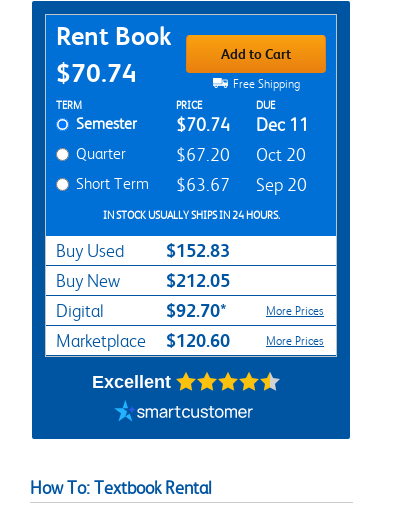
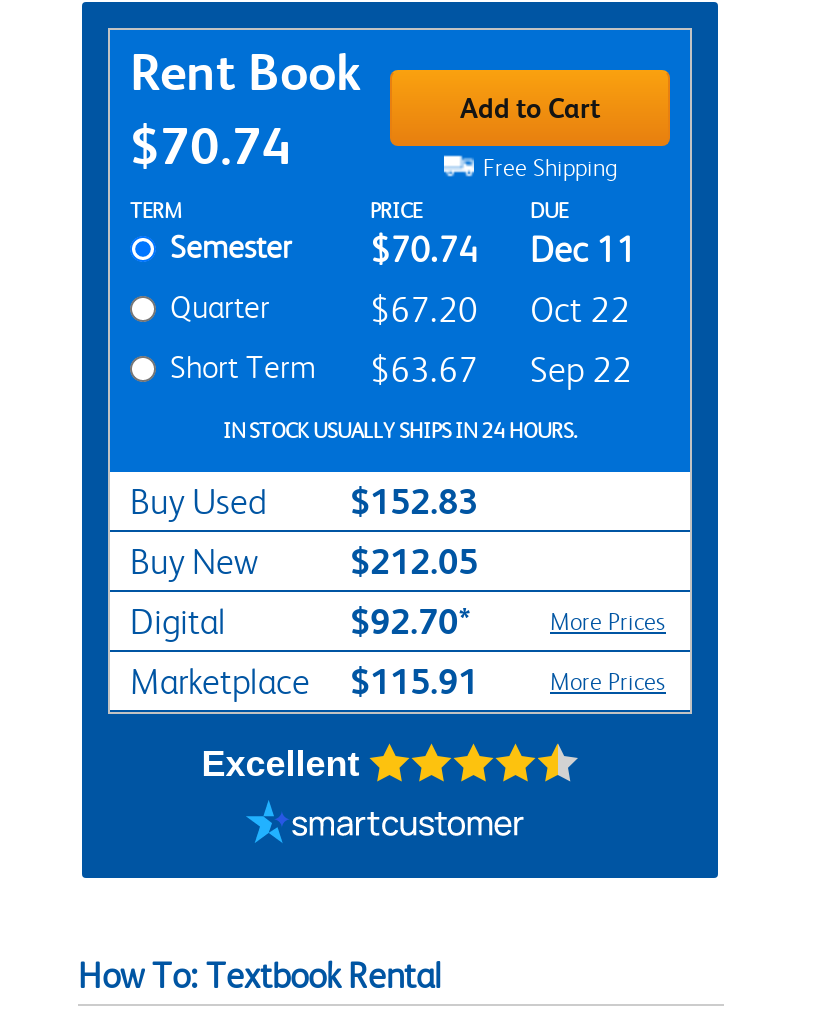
[176,145,306,165] $67.20 Oct 20 -> [370,290,630,330] $67.20 Oct 22
[76,174,307,195] Short Term $63.67 Sep 20 -> [170,348,632,390] Short Term $63.67 Sep 22
[56,330,230,351] Marketplace $120.60 -> [130,660,478,702] Marketplace $115.91

